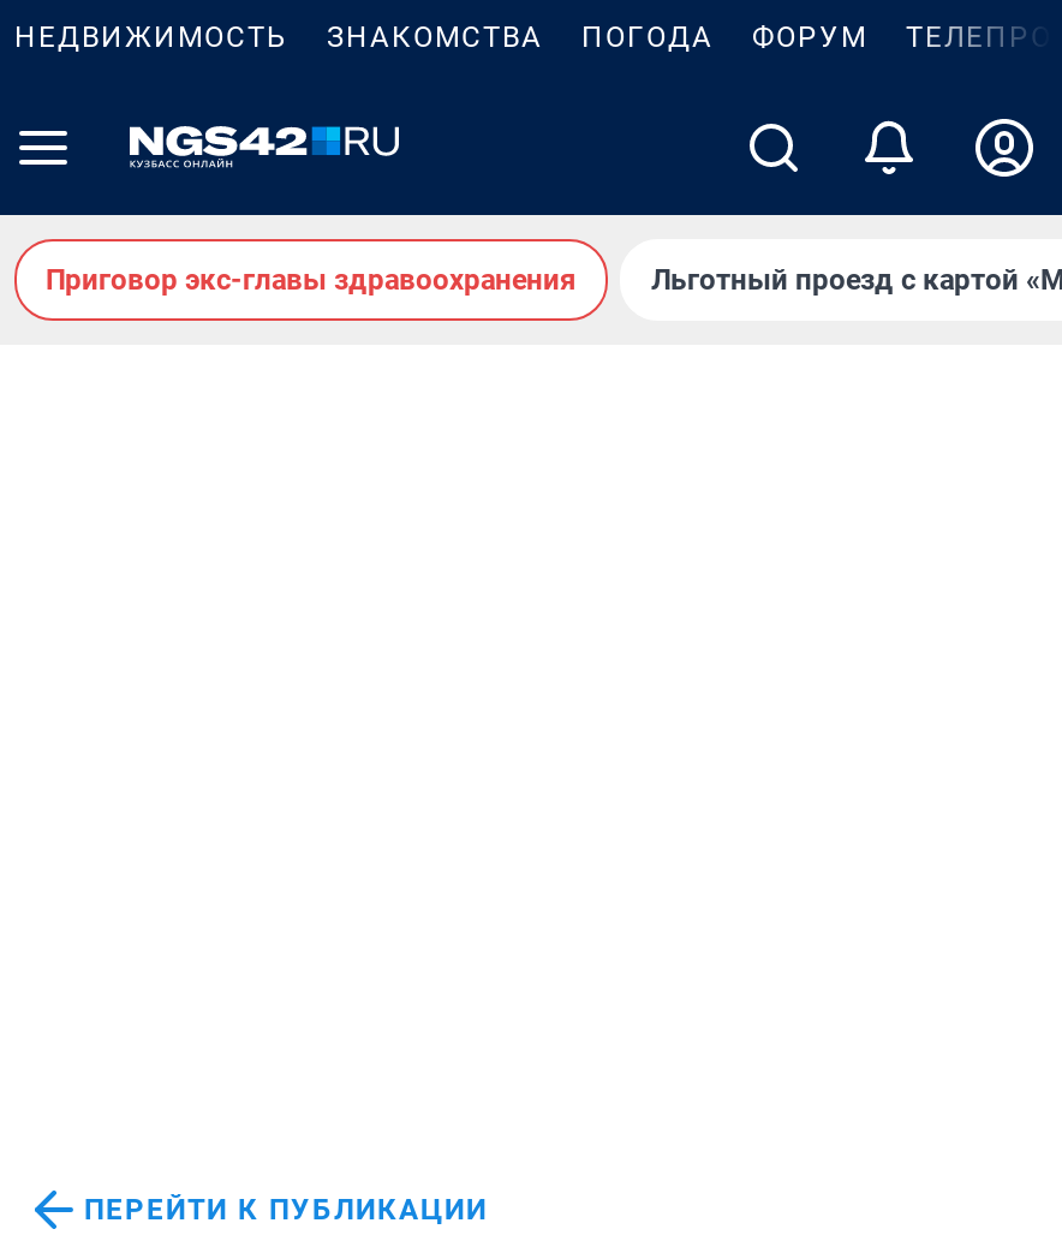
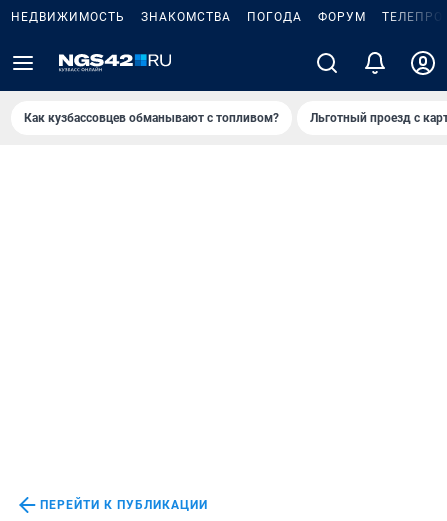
[46,263,577,297] Приговор экс-главы здравоохранения -> [24,111,279,125] Как кузбассовцев обманывают с топливом?

